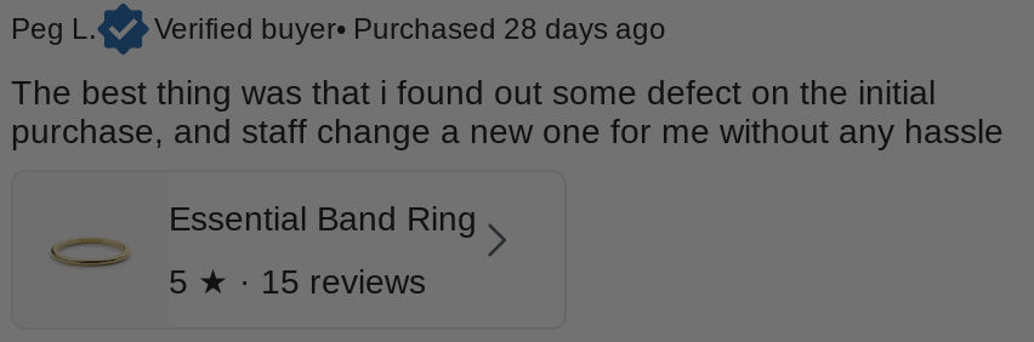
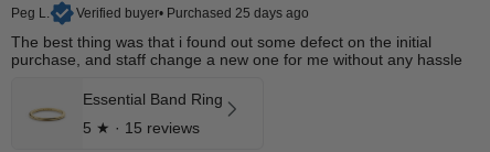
[154,12,666,46] Verified buyer• Purchased 28 days ago -> [76,5,309,21] Verified buyer• Purchased 25 days ago

